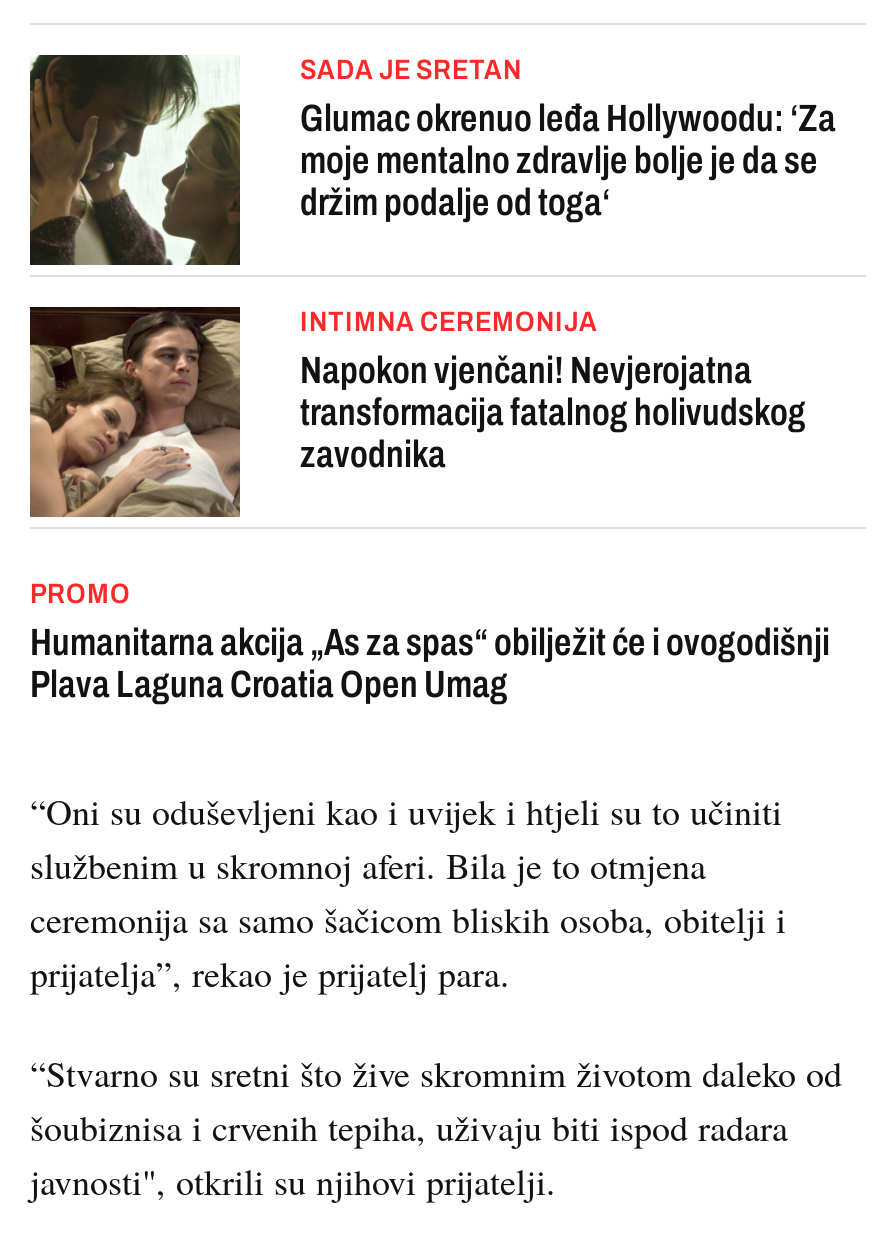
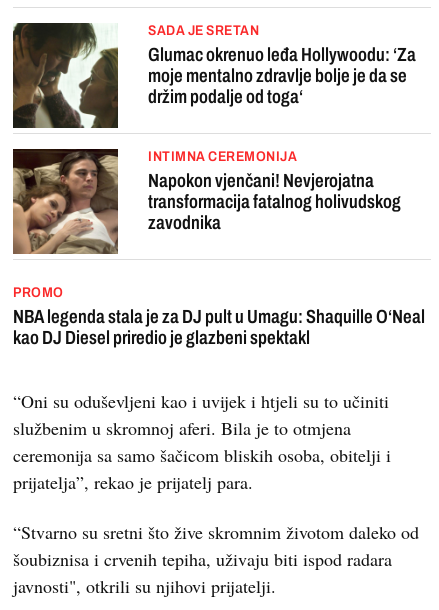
[30,621,830,705] Humanitarna akcija „As za spas“ obilježit će i ovogodišnji | Plava Laguna Croatia Open Umag -> [13,306,425,348] NBA legenda stala je za DJ pult u Umagu: Shaquille O‘Neal | kao DJ Diesel priredio je glazbeni spektakl

